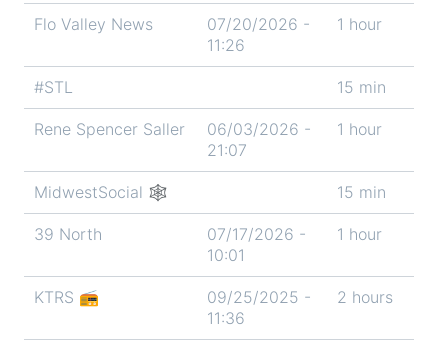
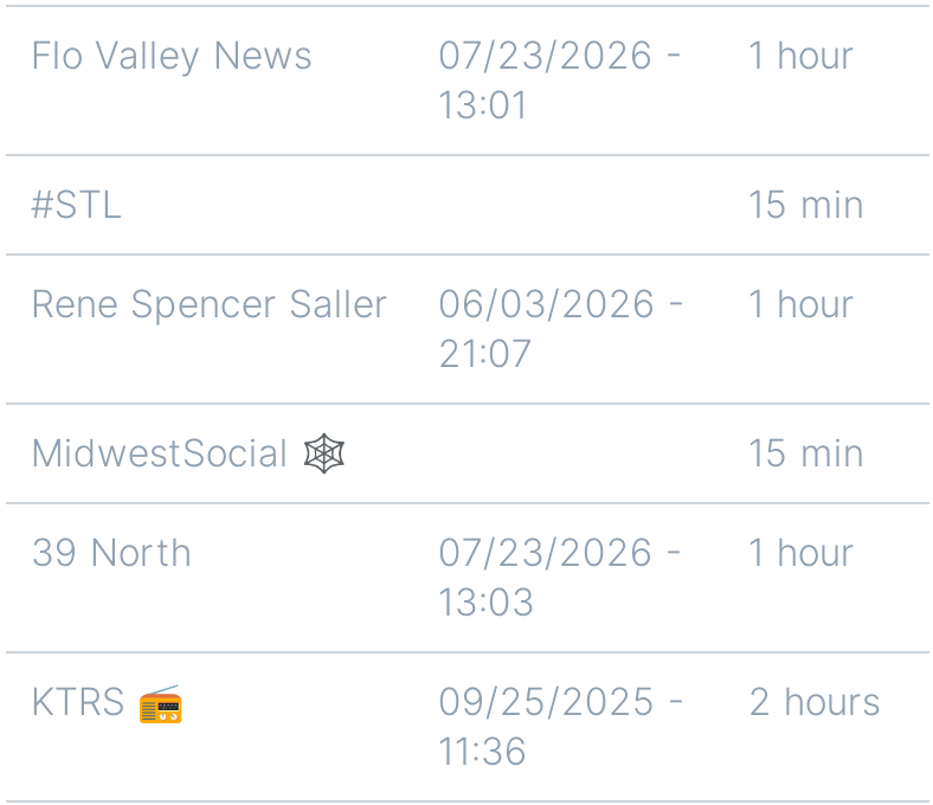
[207,14,382,34] 07/20/2026 - 1 hour -> [438,31,855,78] 07/23/2026 - 1 hour
[207,35,245,55] 11:26 -> [438,80,528,128] 13:01
[207,224,382,244] 07/17/2026 - 1 hour -> [438,528,855,575] 07/23/2026 - 1 hour
[207,245,245,265] 10:01 -> [438,578,535,625] 13:03

